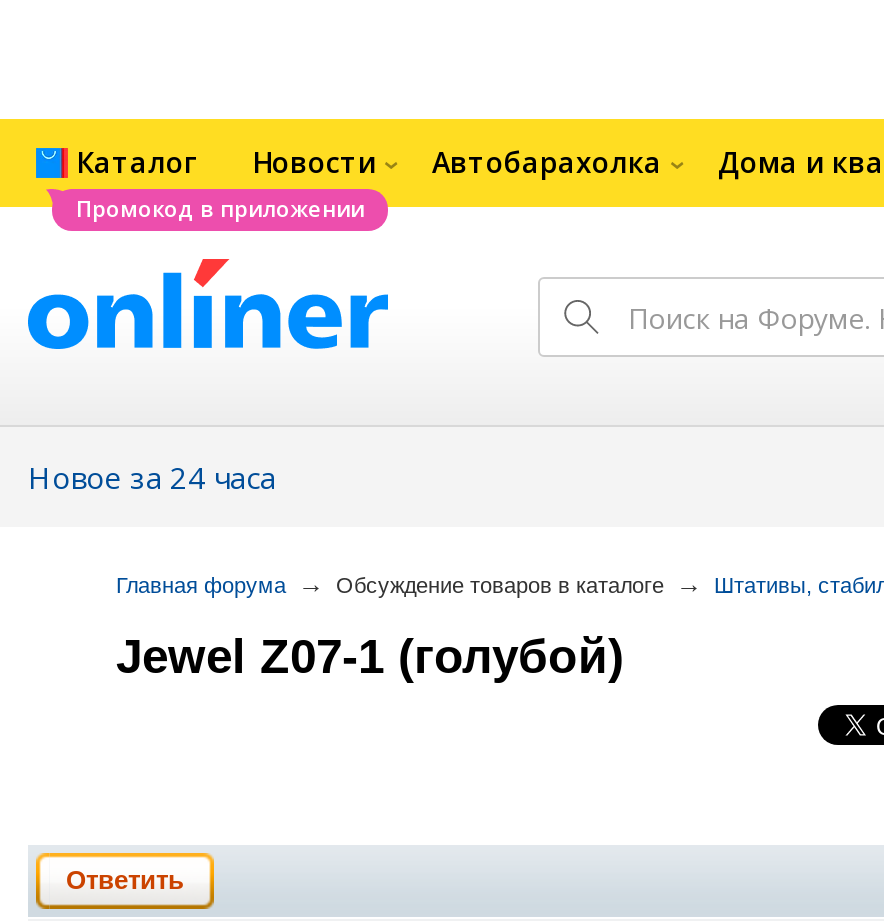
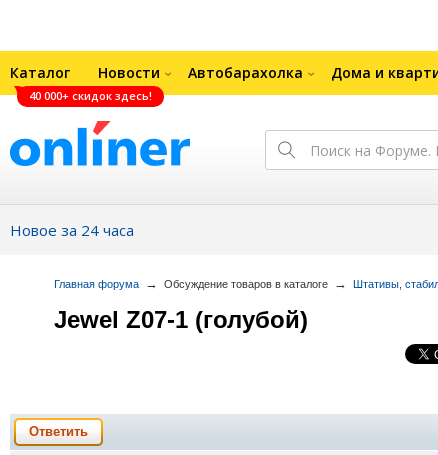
[76,193,364,223] Промокод в приложении -> [29,88,152,103] 40 000+ скидок здесь!

